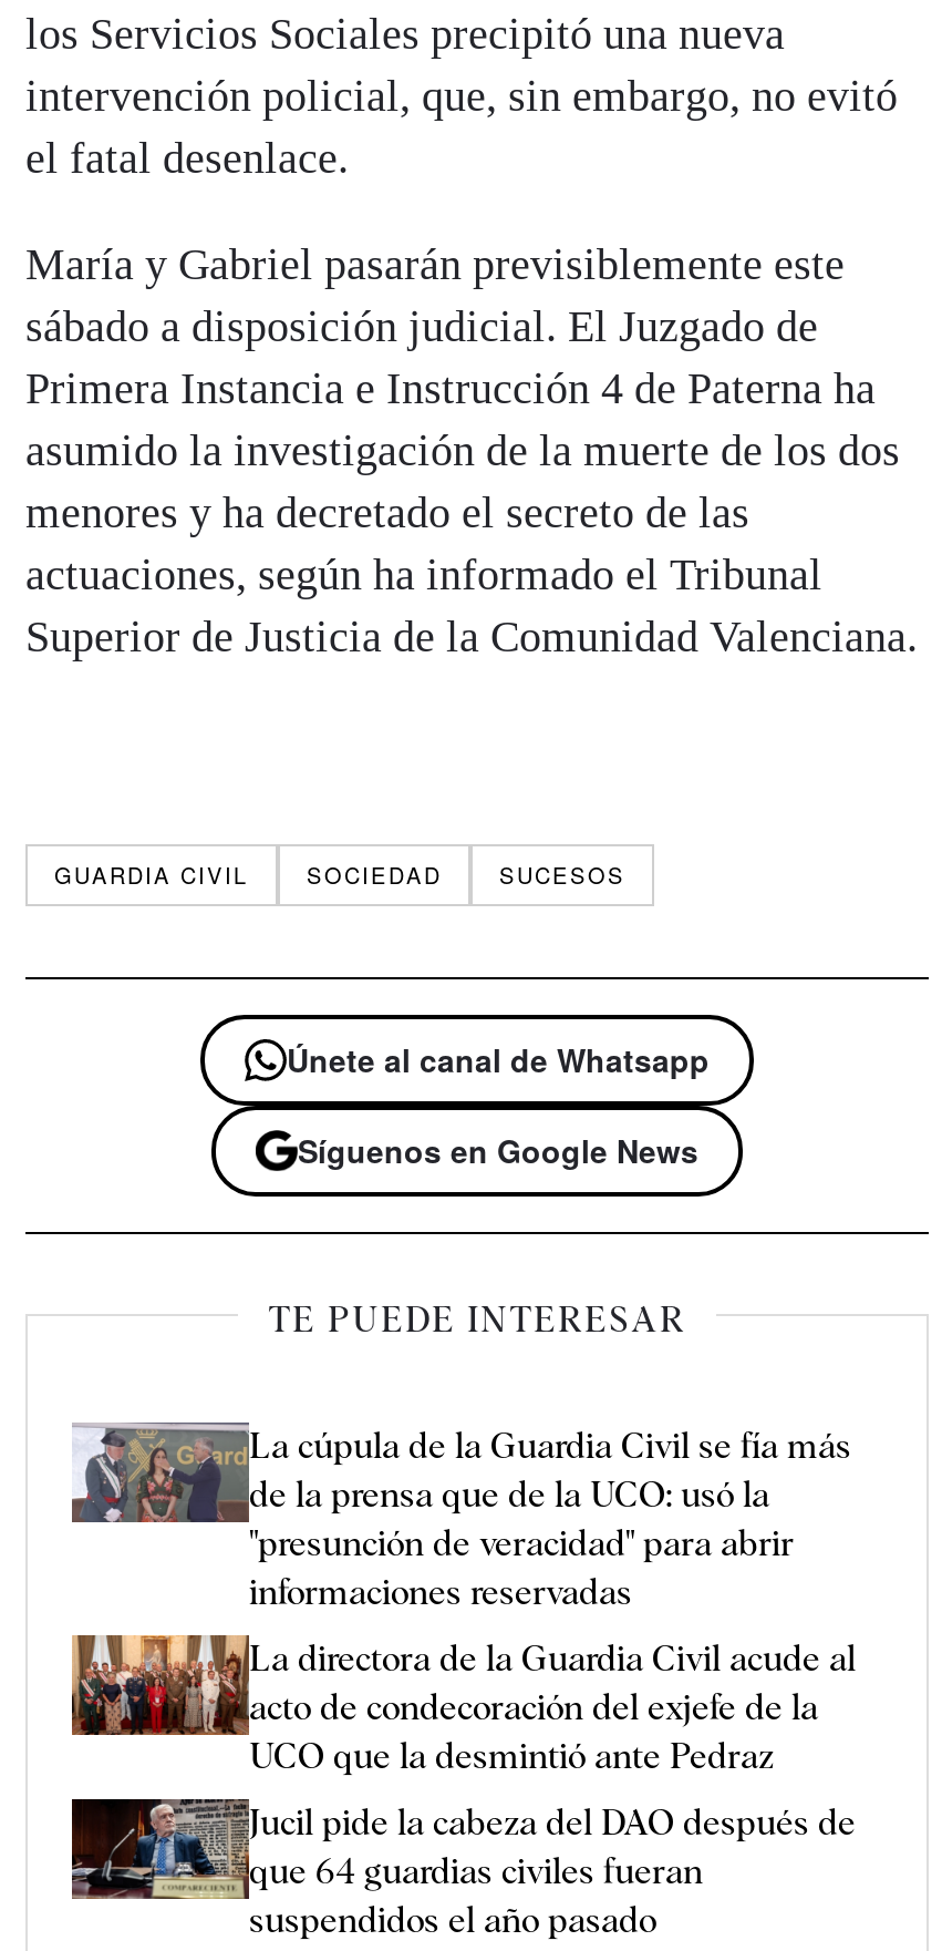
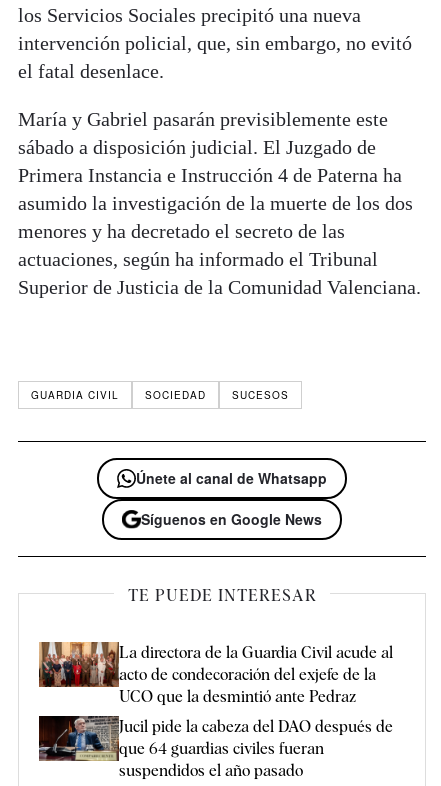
[72,1420,851,1613] [image] | La cúpula de la Guardia Civil se fía más | de la prensa que de la UCO: usó la | "presunción de veracidad" para abrir | informaciones reservadas -> none

